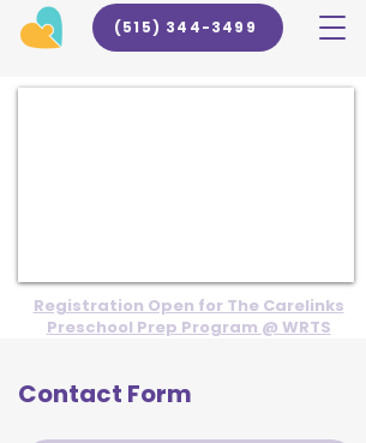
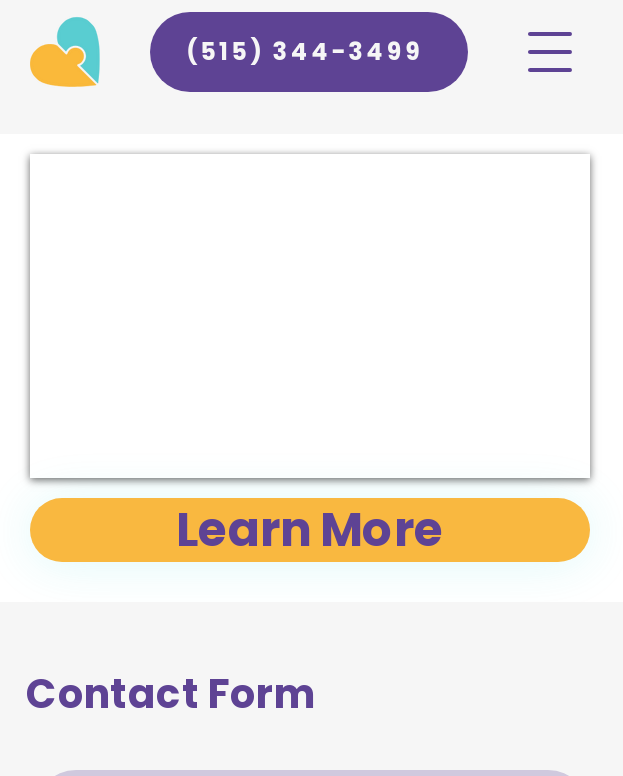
[33,294,344,339] Registration Open for The Carelinks | Preschool Prep Program @ WRTS -> [176,496,444,562] Learn More

